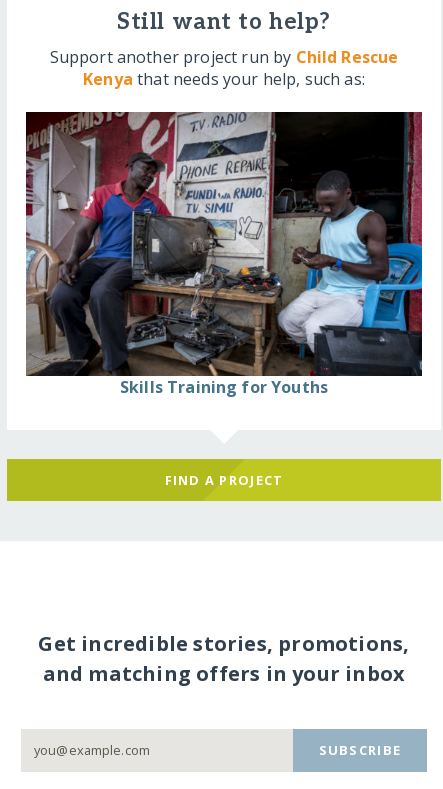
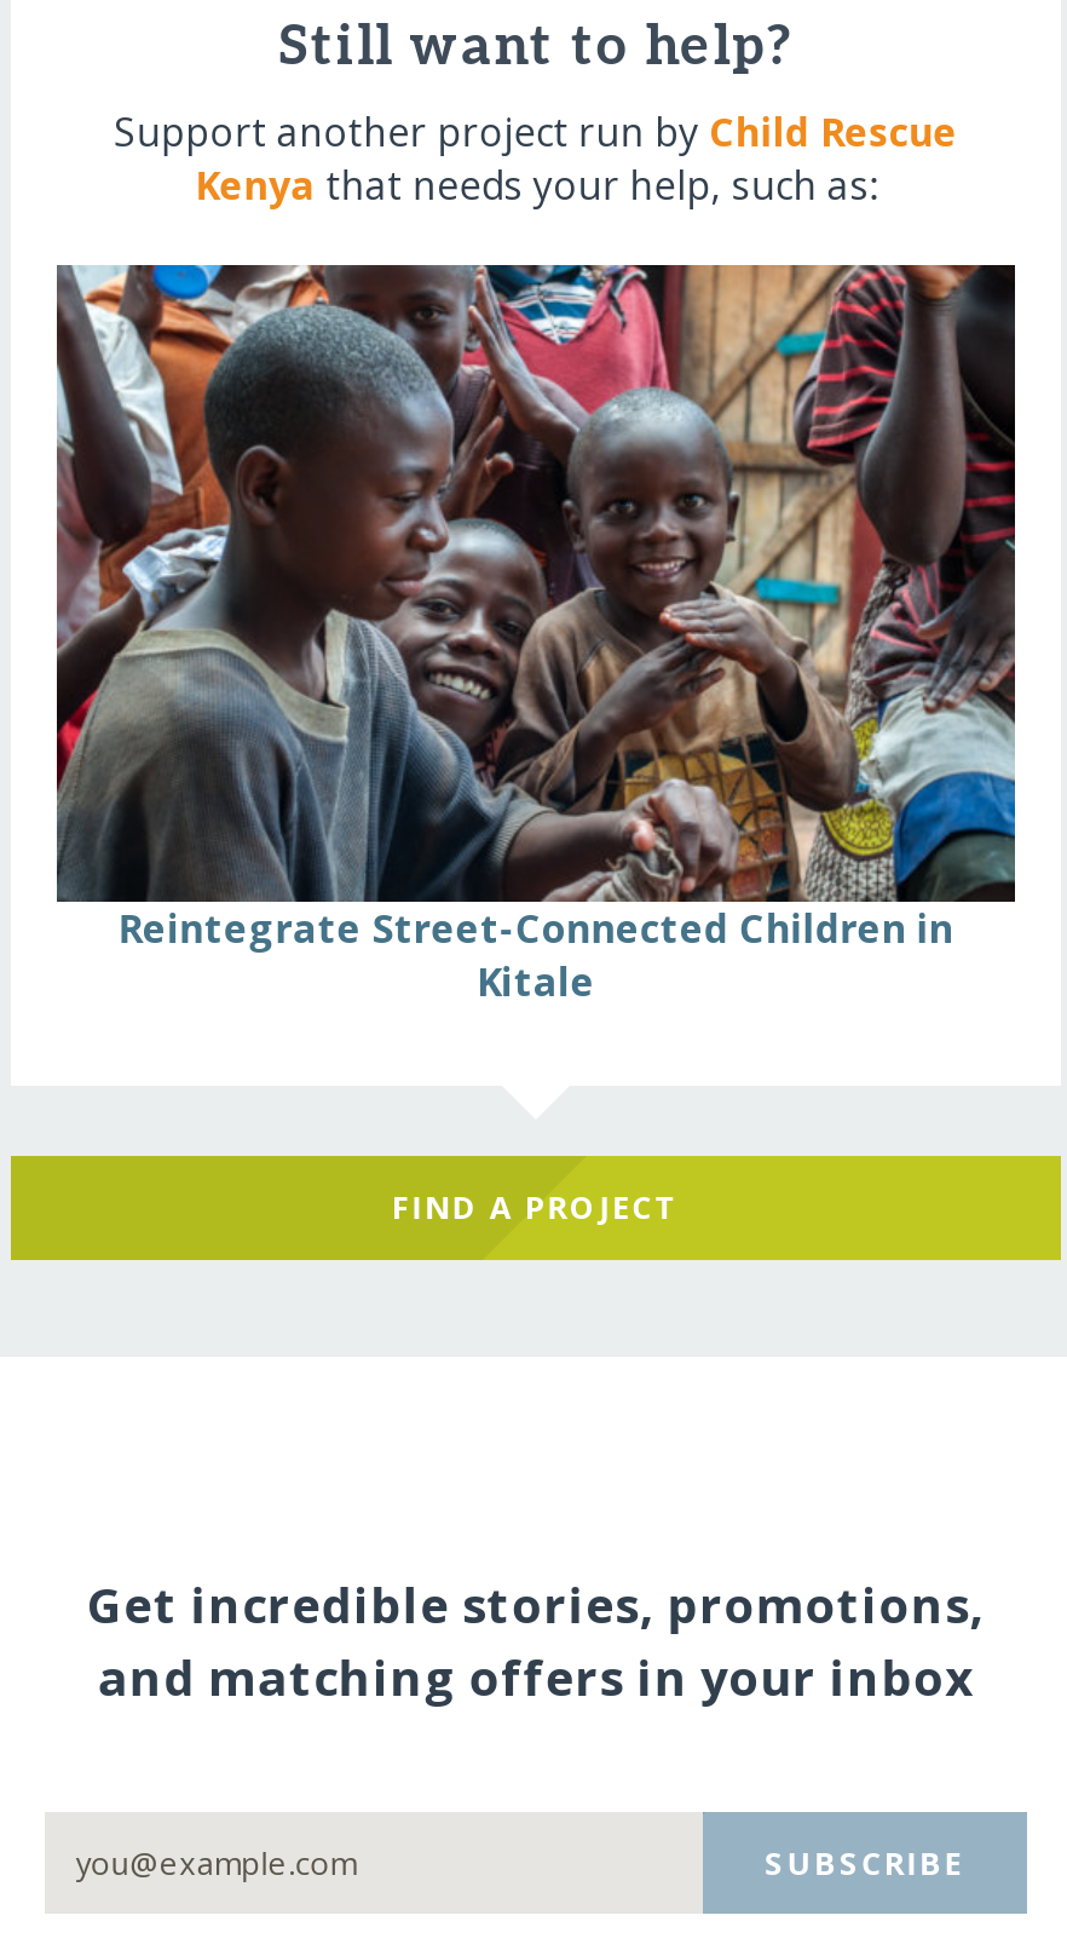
[25,111,423,398] [image] | Skills Training for Youths -> [54,263,1017,1009] [image] | Reintegrate Street-Connected Children in | Kitale

